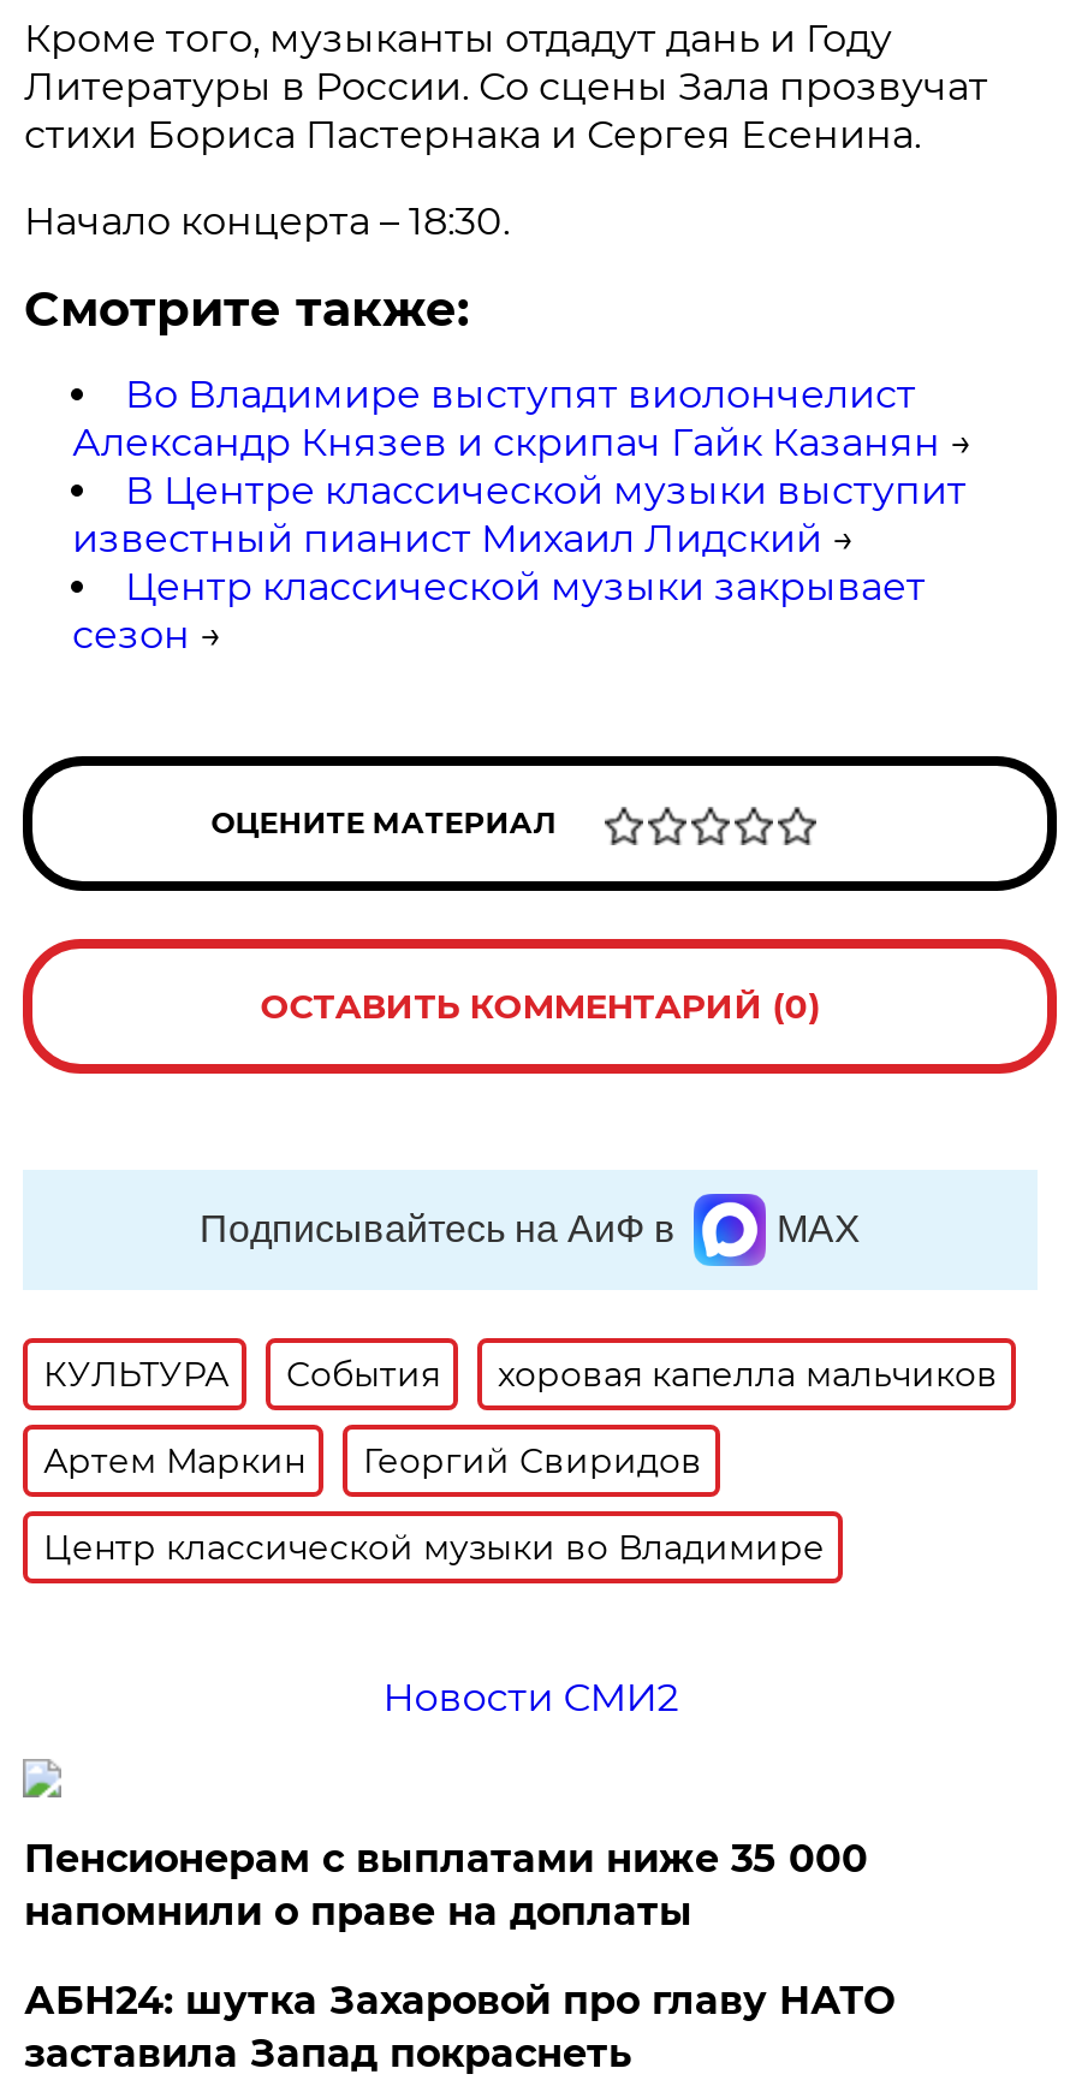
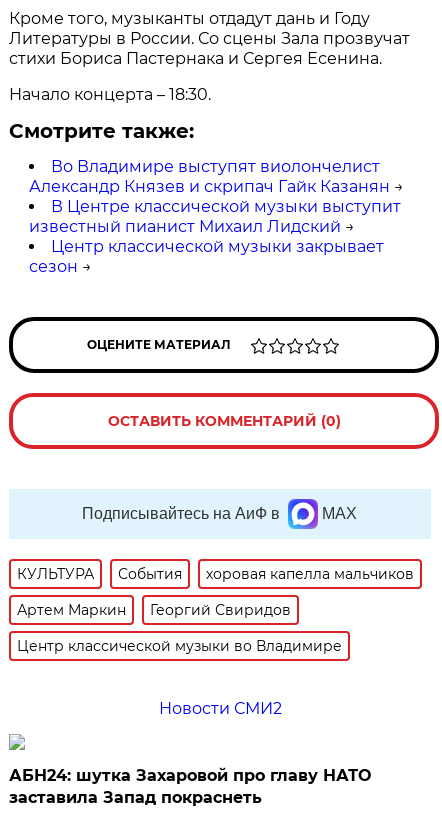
[24,1836,868,1934] Пенсионерам с выплатами ниже 35 000 | напомнили о праве на доплаты -> none

